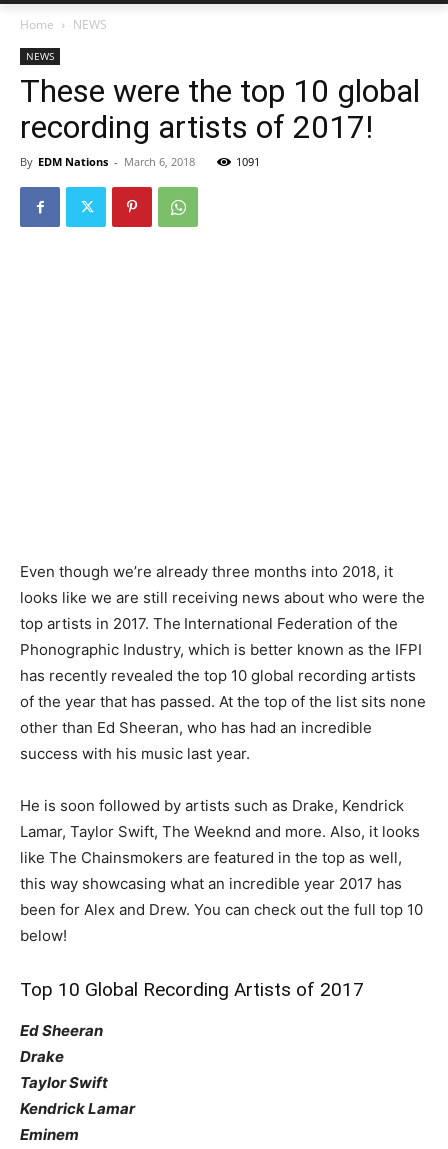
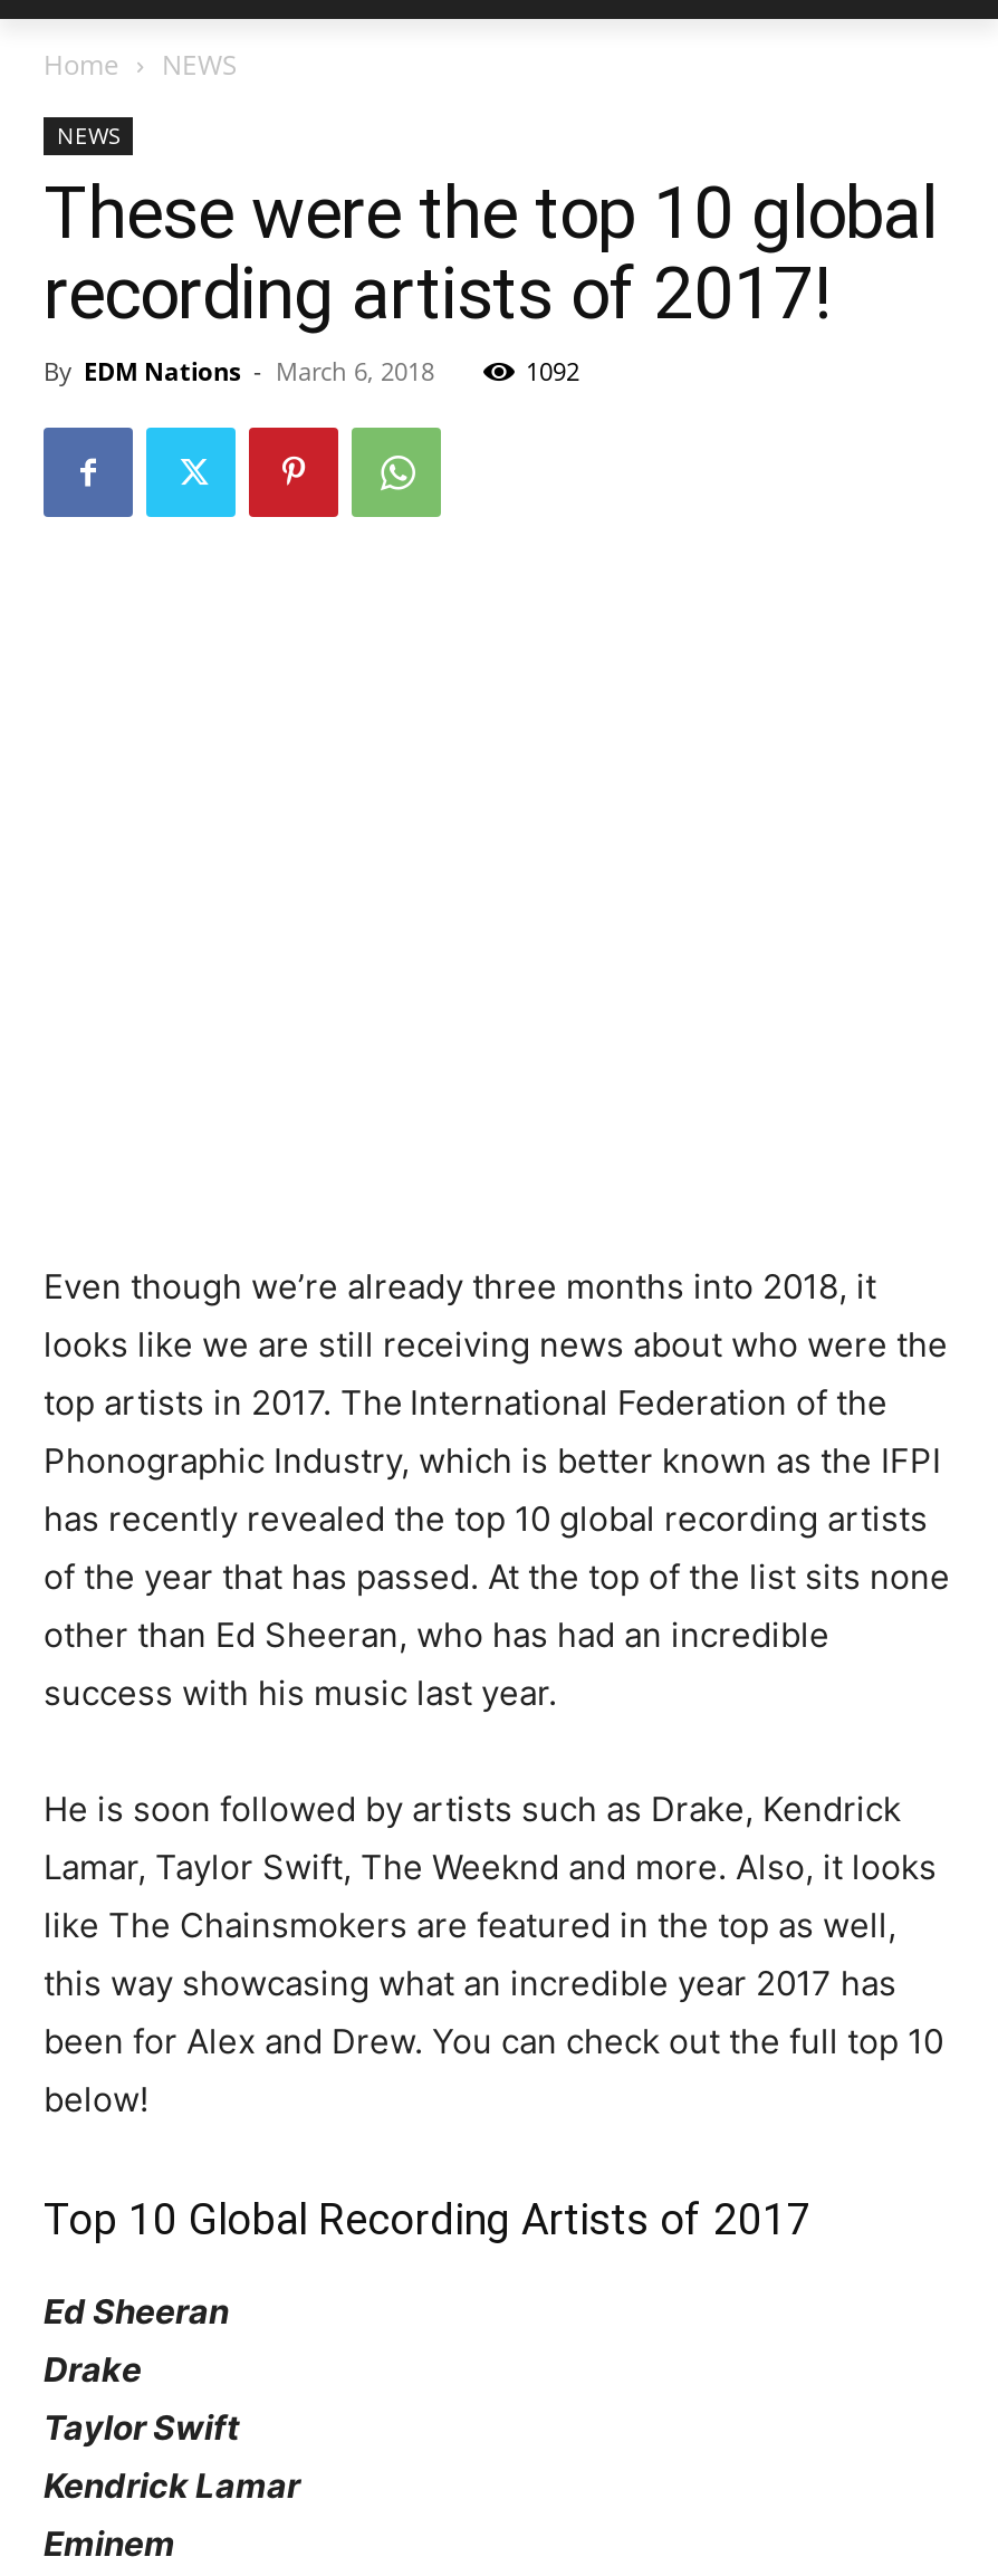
[236,154,260,169] 1091 -> [526,354,579,387] 1092

